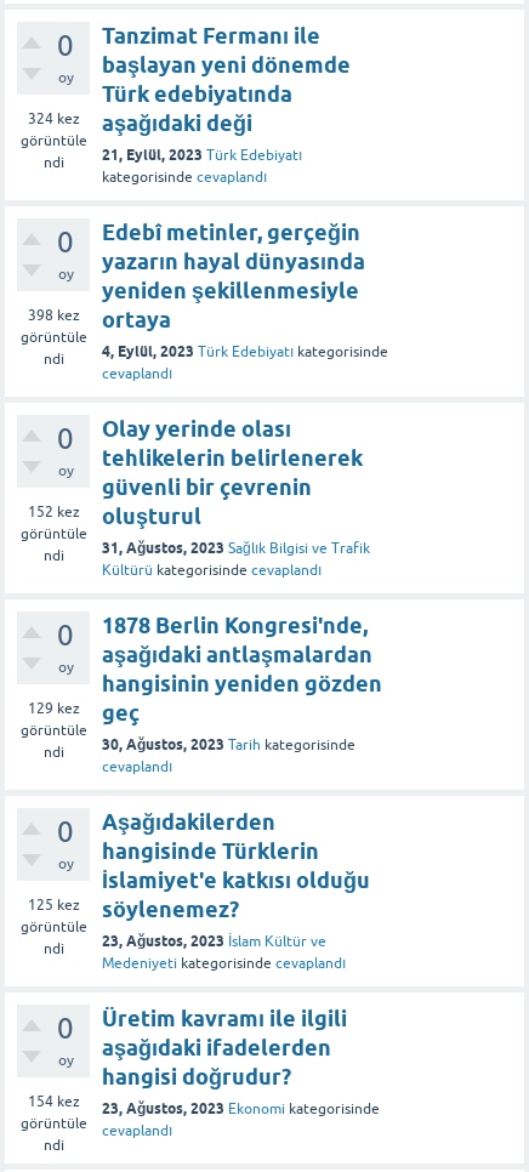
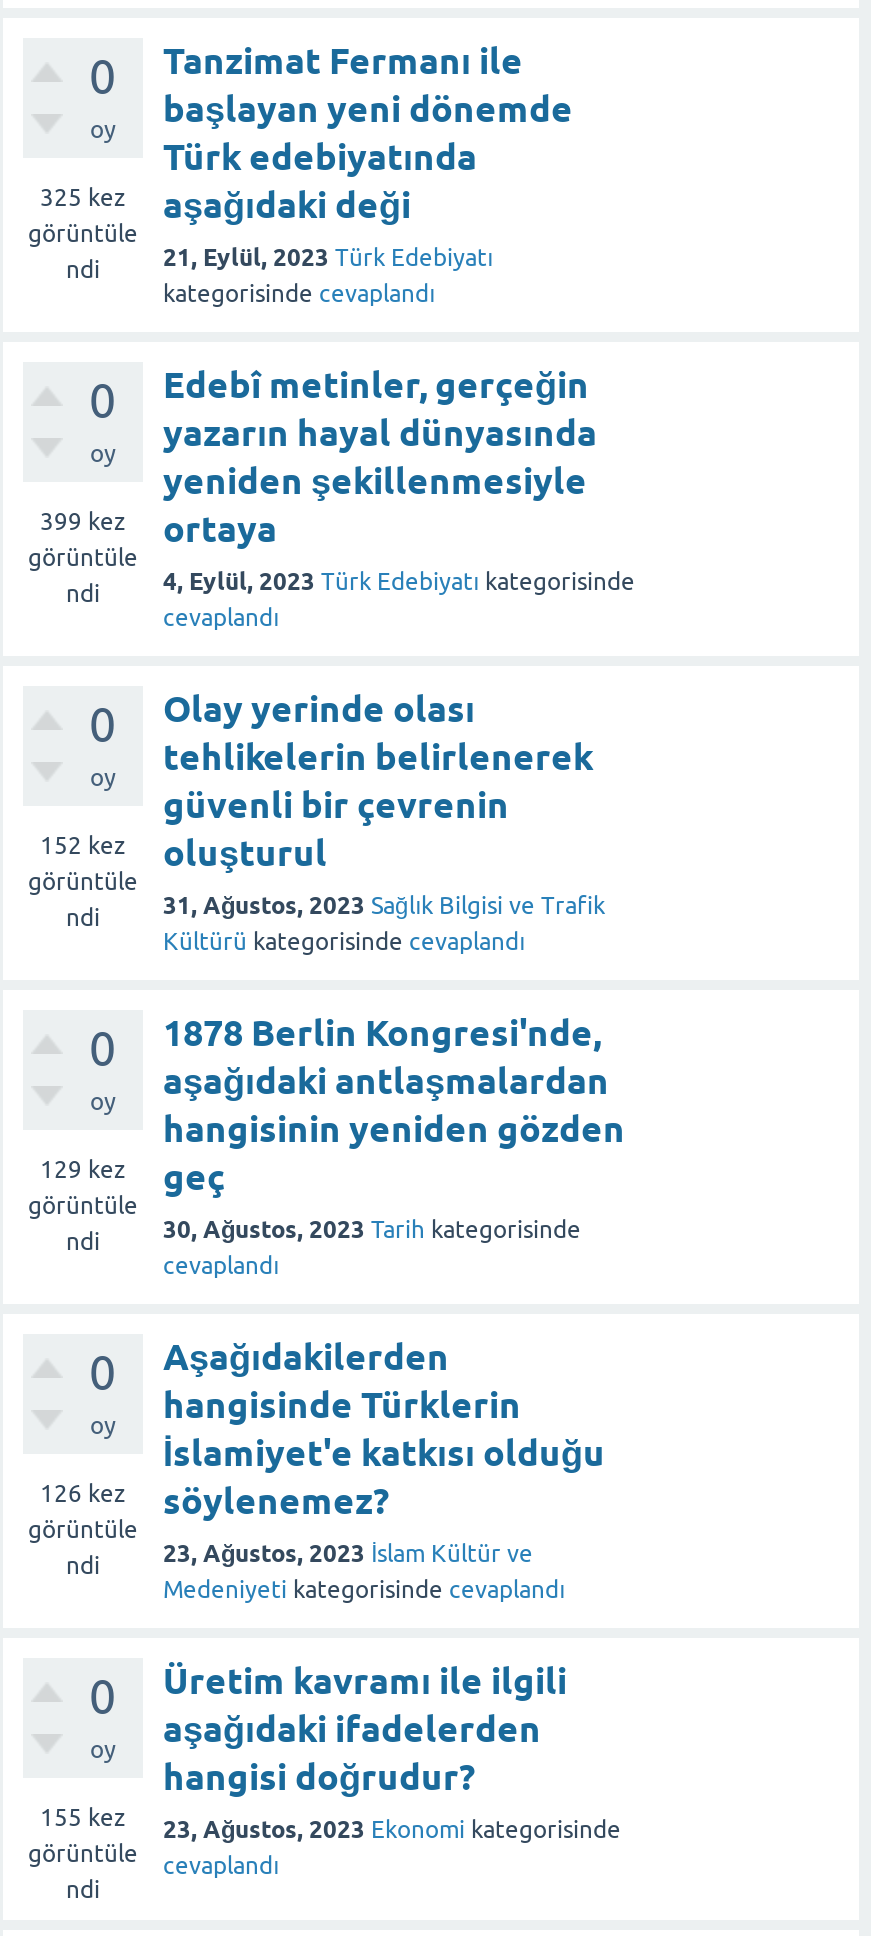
[27,110,252,136] 324 kez aşağıdaki deği -> [40,184,411,226] 325 kez aşağıdaki deği
[27,307,171,332] 398 kez ortaya -> [40,508,277,550] 399 kez ortaya
[27,897,239,922] 125 kez söylenemez? -> [40,1480,389,1522] 126 kez söylenemez?
[27,1093,380,1117] 154 kez 23, Ağustos, 2023 Ekonomi kategorisinde -> [40,1804,621,1844] 155 kez 23, Ağustos, 2023 Ekonomi kategorisinde

